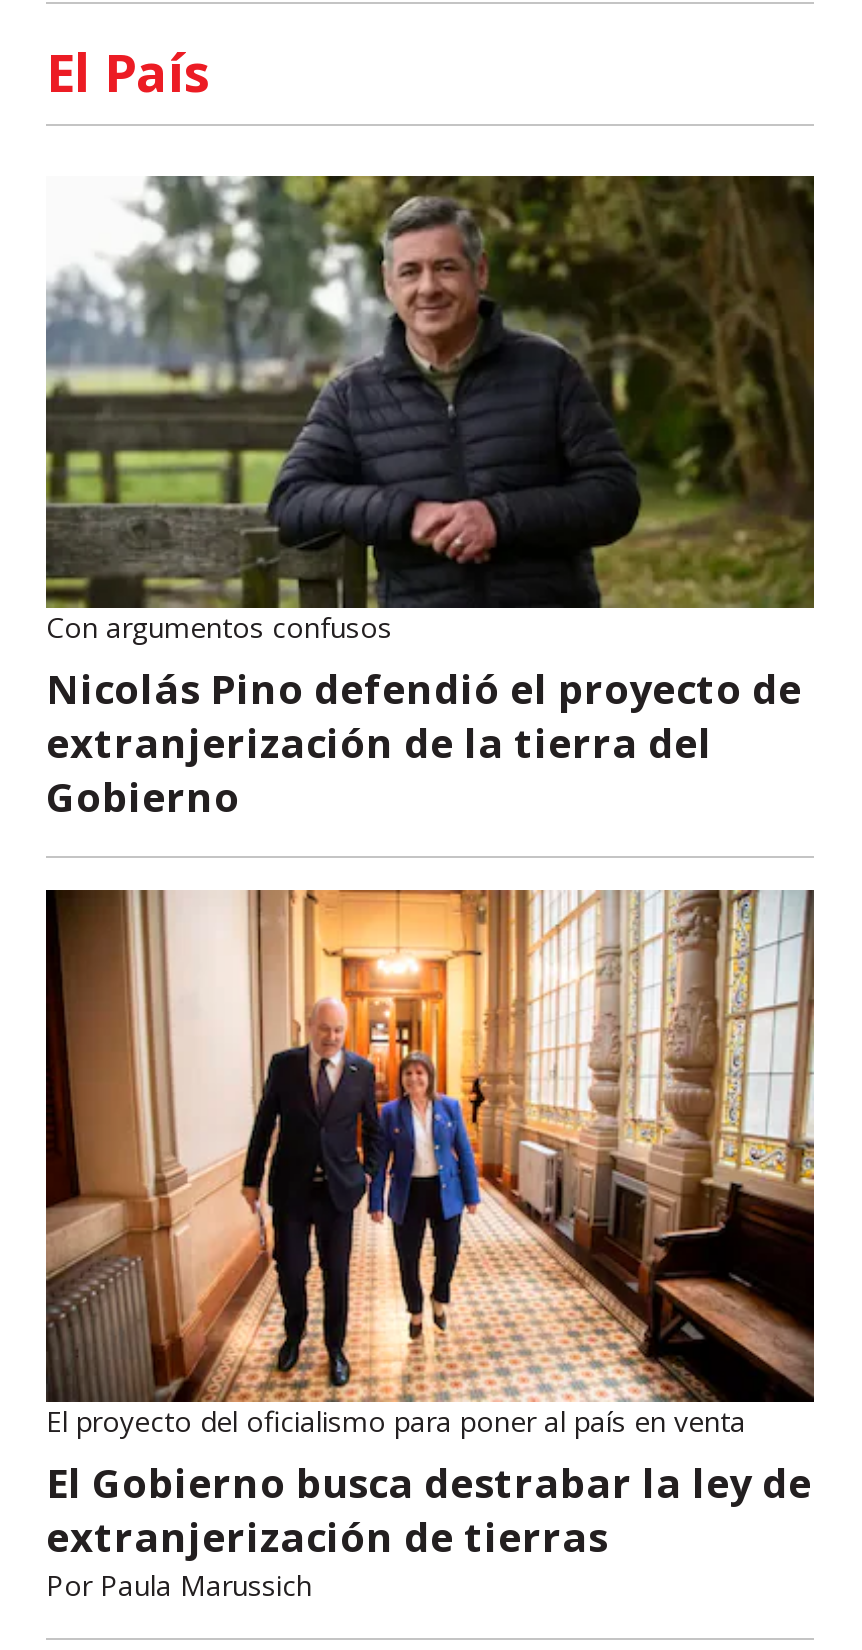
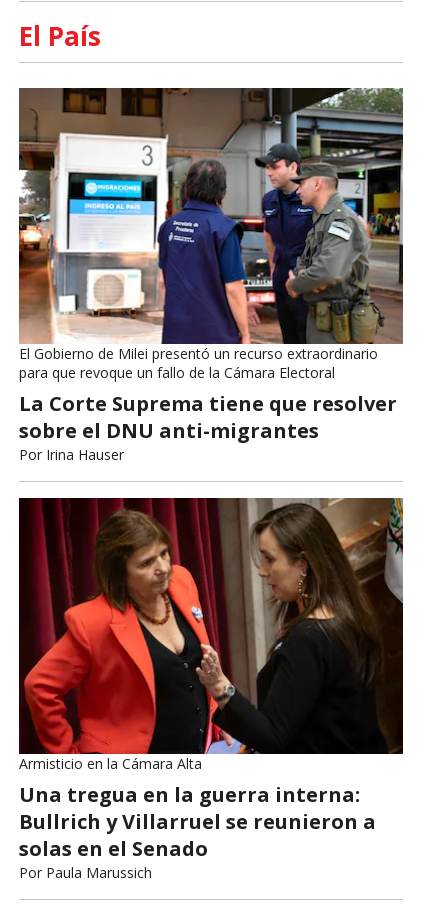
[44,174,814,824] [image] | Con argumentos confusos | Nicolás Pino defendió el proyecto de | extranjerización de la tierra del | Gobierno -> [18,87,404,464] [image] | El Gobierno de Milei presentó un recurso extraordinario | para que revoque un fallo de la Cámara Electoral | La Corte Suprema tiene que resolver | sobre el DNU anti-migrantes | Por Irina Hauser
[44,888,814,1404] [image] -> [24,497,404,693] [image]
[46,1401,812,1563] El proyecto del oficialismo para poner al país en venta | El Gobierno busca destrabar la ley de | extranjerización de tierras -> [19,754,376,862] Armisticio en la Cámara Alta | Una tregua en la guerra interna: | Bullrich y Villarruel se reunieron a | solas en el Senado

